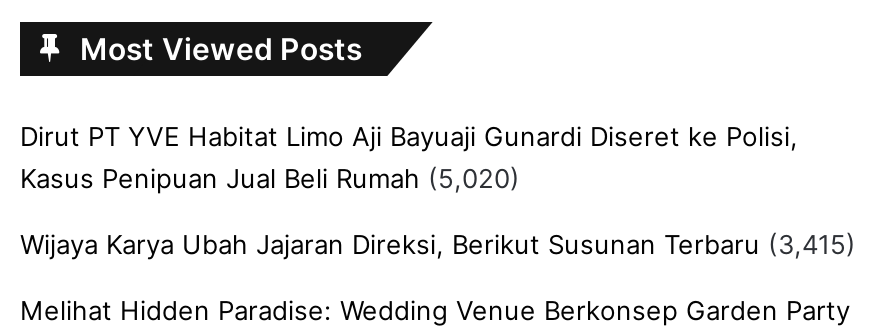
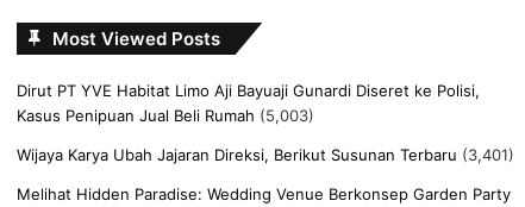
[20,162,520,194] Kasus Penipuan Jual Beli Rumah (5,020) -> [17,106,314,125] Kasus Penipuan Jual Beli Rumah (5,003)
[20,228,856,260] Wijaya Karya Ubah Jajaran Direksi, Berikut Susunan Terbaru (3,415) -> [17,145,514,164] Wijaya Karya Ubah Jajaran Direksi, Berikut Susunan Terbaru (3,401)

